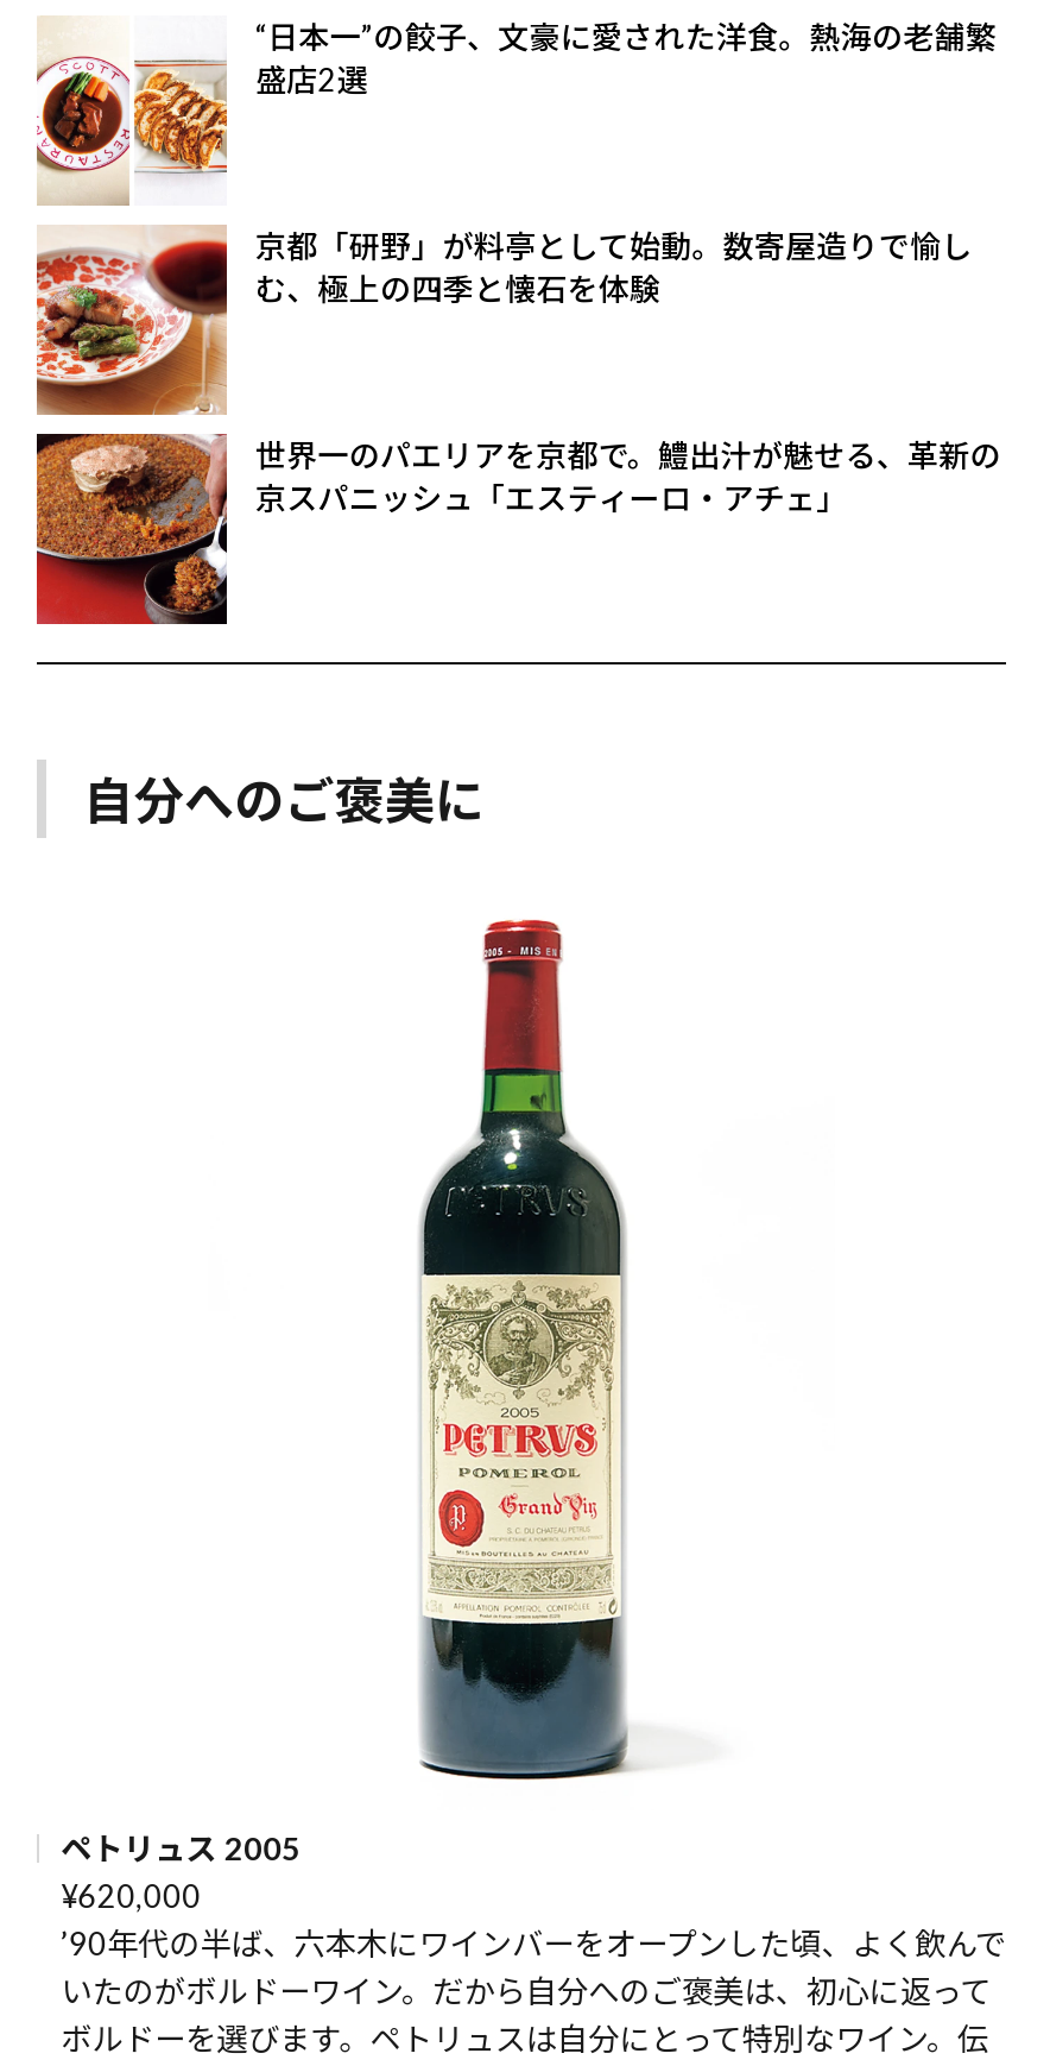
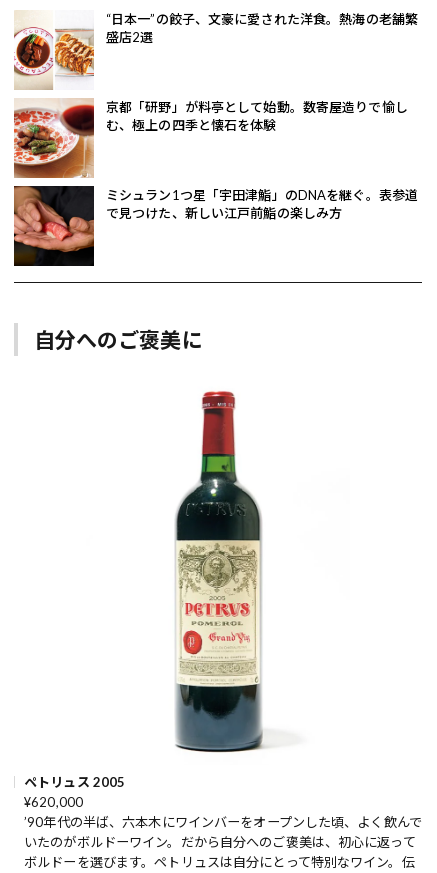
[34,433,1001,628] [image] | 世界一のパエリアを京都で。鱧出汁が魅せる、革新の | 京スパニッシュ「エスティーロ・アチェ」 -> [13,185,418,267] [image] | ミシュラン1つ星「宇田津鮨」のDNAを継ぐ。表参道 | で見つけた、新しい江戸前鮨の楽しみ方

